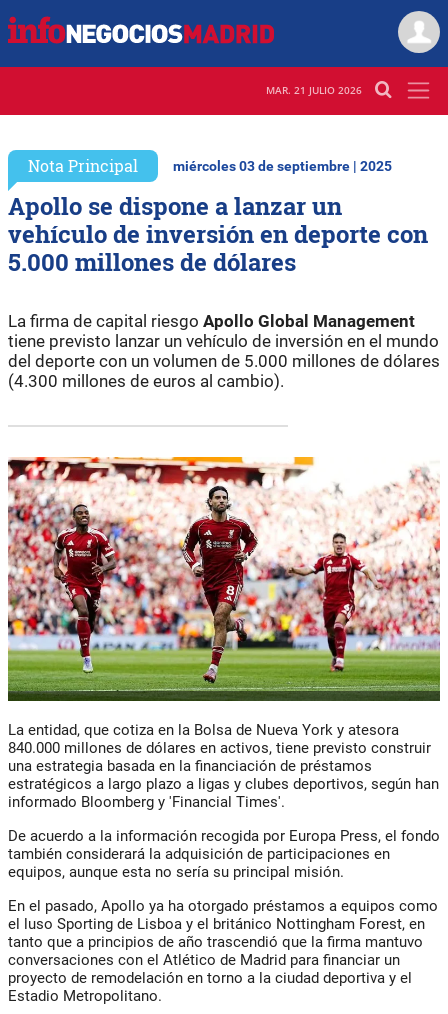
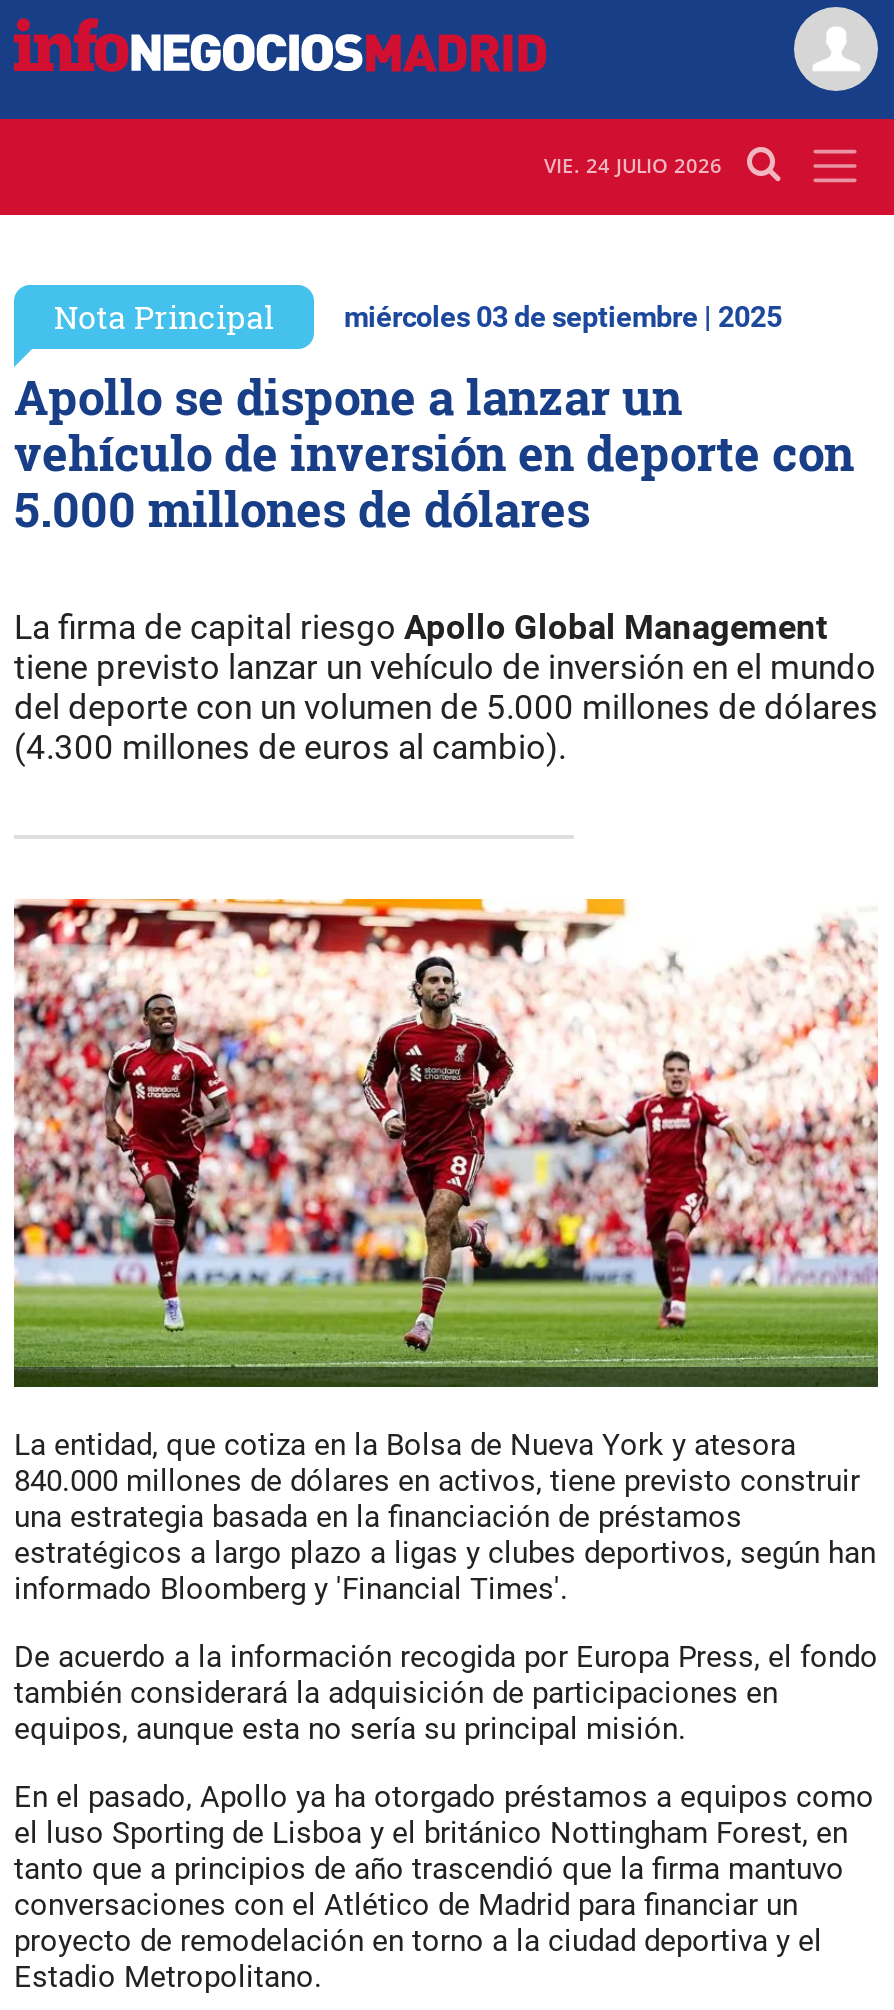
[266,83,362,97] MAR. 21 JULIO 2026 -> [544,152,722,180] VIE. 24 JULIO 2026

